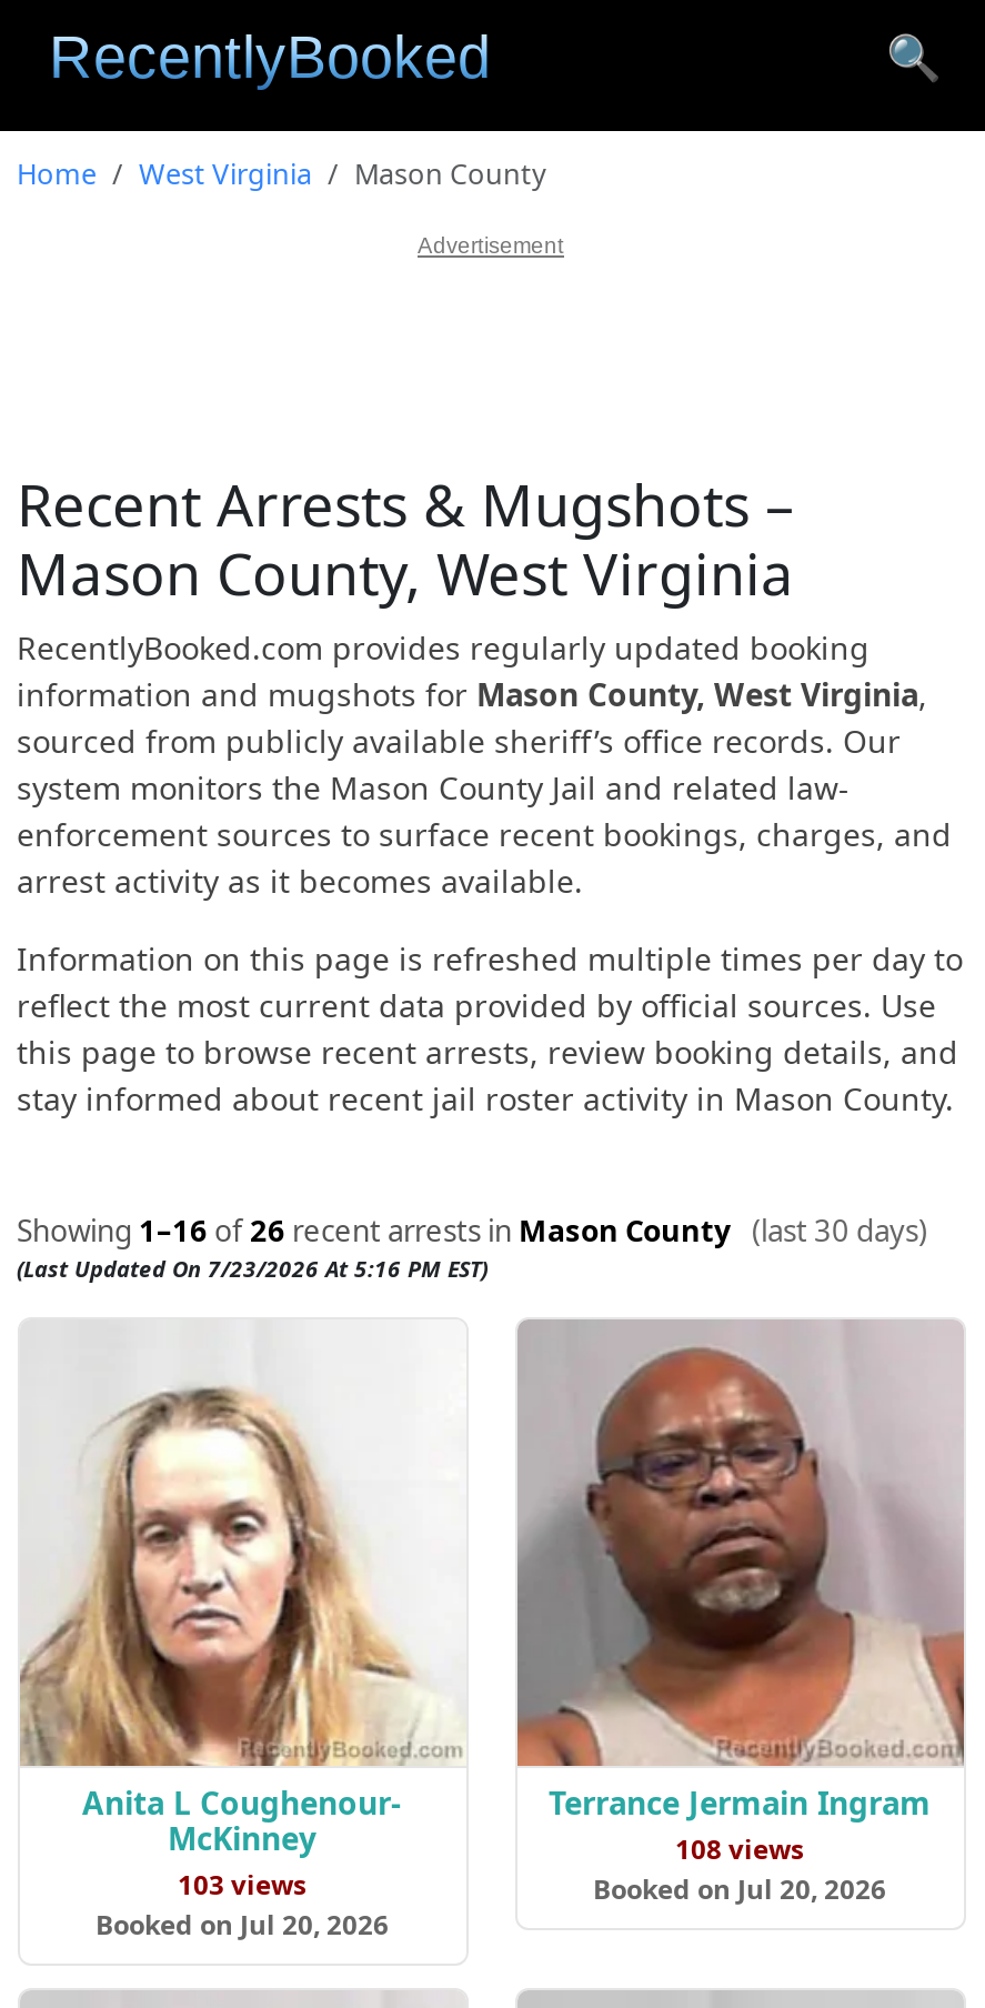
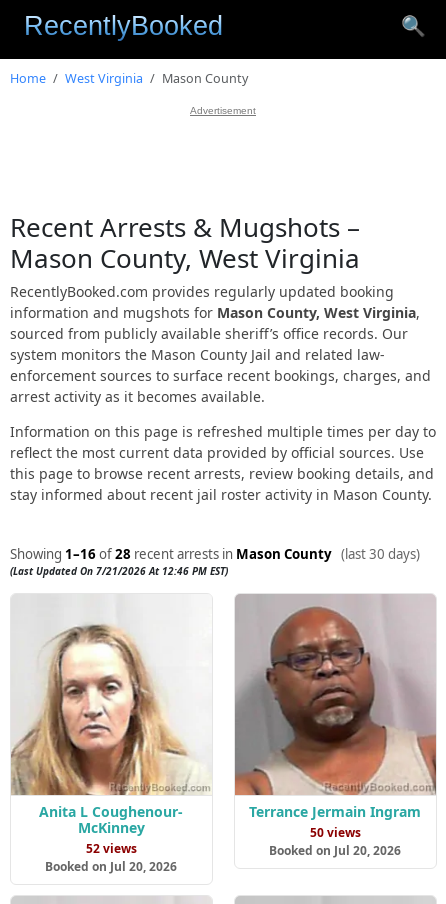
[17,1209,927,1249] Showing 1–16 of 26 recent arrests in Mason County (last 30 days) -> [9,544,419,562] Showing 1–16 of 28 recent arrests in Mason County (last 30 days)
[17,1252,488,1283] (Last Updated On 7/23/2026 At 5:16 PM EST) -> [9,563,227,577] (Last Updated On 7/21/2026 At 12:46 PM EST)
[675,1829,804,1867] 108 views -> [309,823,360,840] 50 views
[178,1865,306,1902] 103 views -> [85,839,136,856] 52 views

